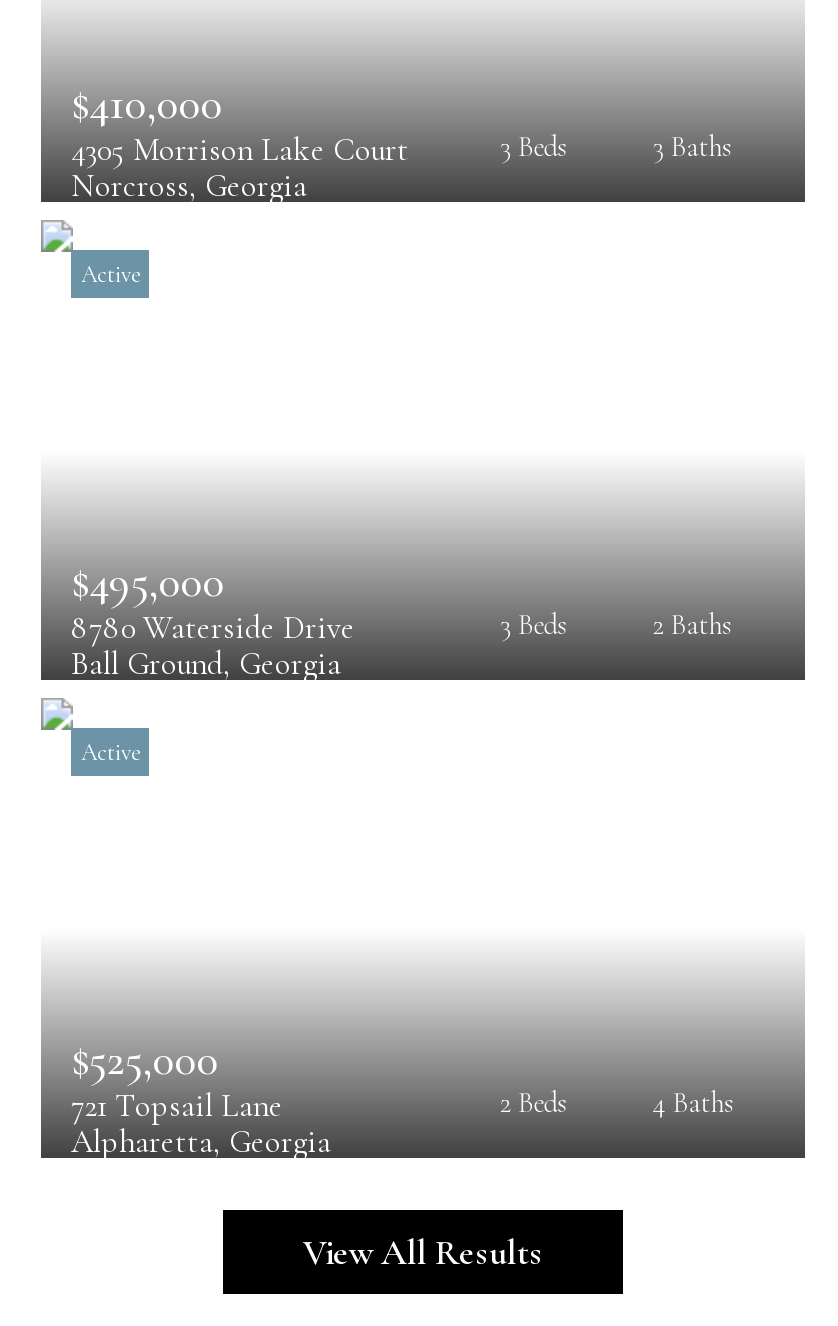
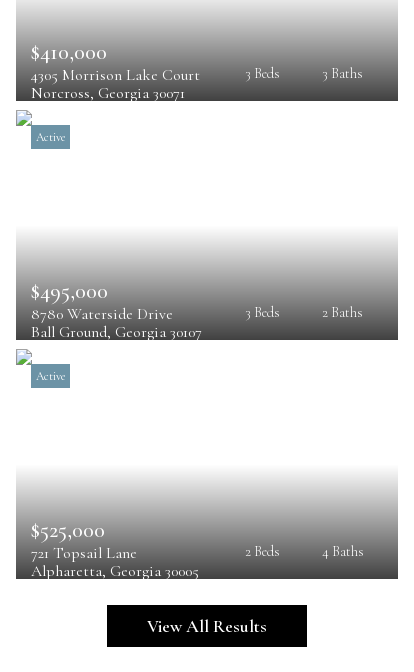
[71,166,307,206] Norcross, Georgia -> [31,83,185,103] Norcross, Georgia 30071
[71,644,341,684] Ball Ground, Georgia -> [31,322,202,342] Ball Ground, Georgia 30107
[71,1122,331,1162] Alpharetta, Georgia -> [31,561,199,581] Alpharetta, Georgia 30005

